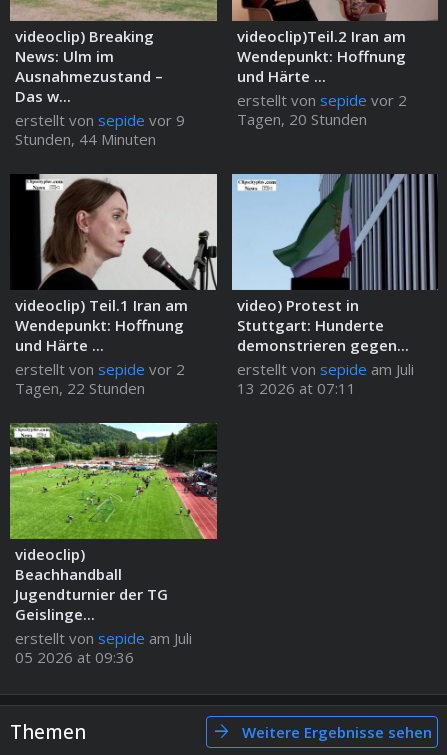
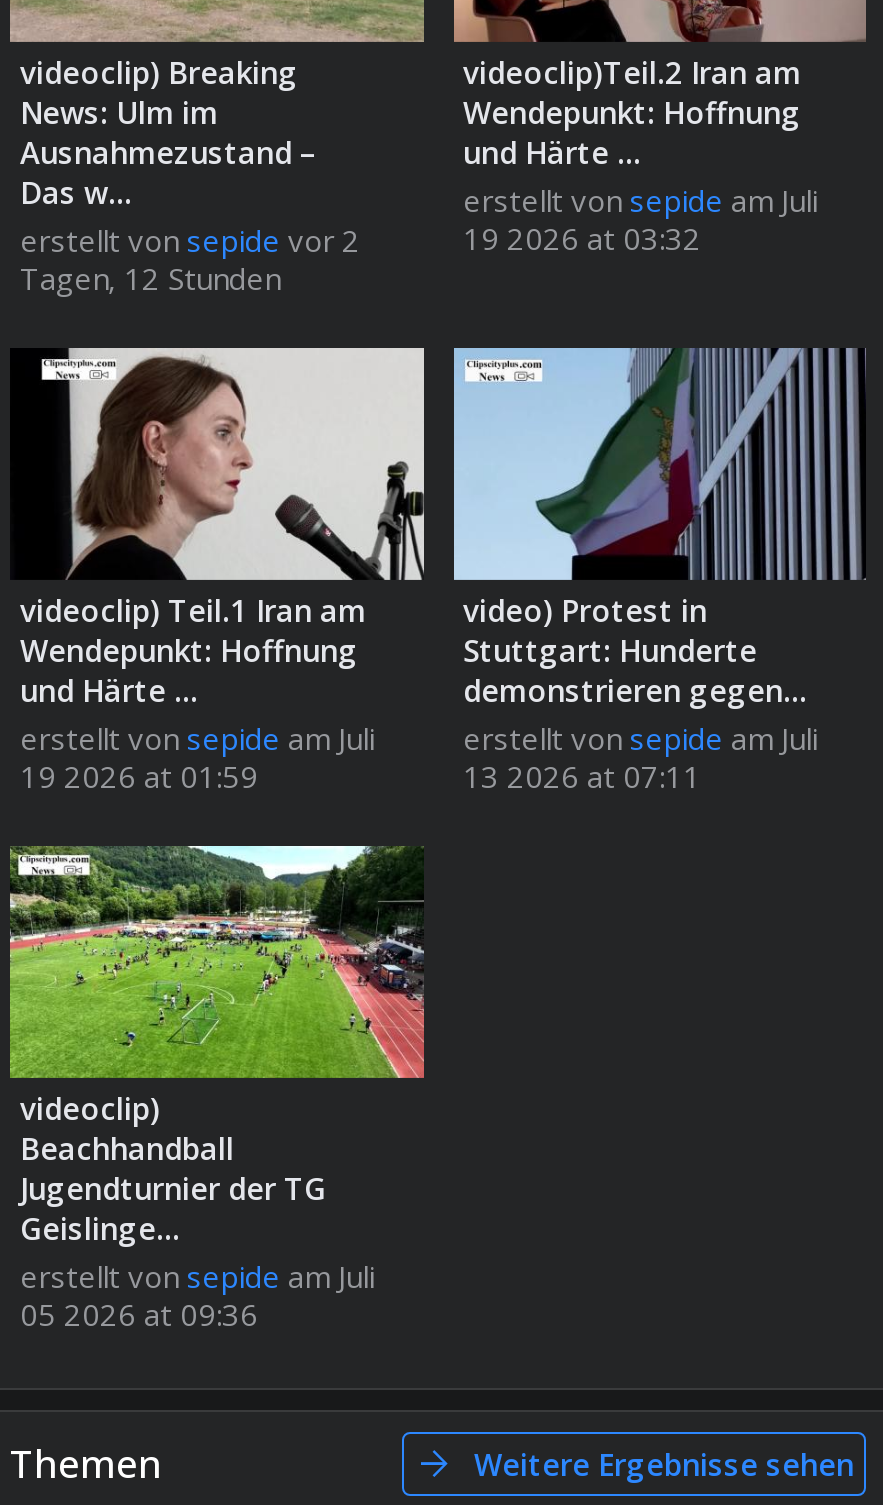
[236,90,406,129] erstellt von sepide vor 2 | Tagen, 20 Stunden -> [463,179,817,257] erstellt von sepide am Juli | 19 2026 at 03:32
[15,110,185,149] erstellt von sepide vor 9 | Stunden, 44 Minuten -> [20,219,360,297] erstellt von sepide vor 2 | Tagen, 12 Stunden
[15,359,185,398] erstellt von sepide vor 2 | Tagen, 22 Stunden -> [20,718,374,796] erstellt von sepide am Juli | 19 2026 at 01:59

